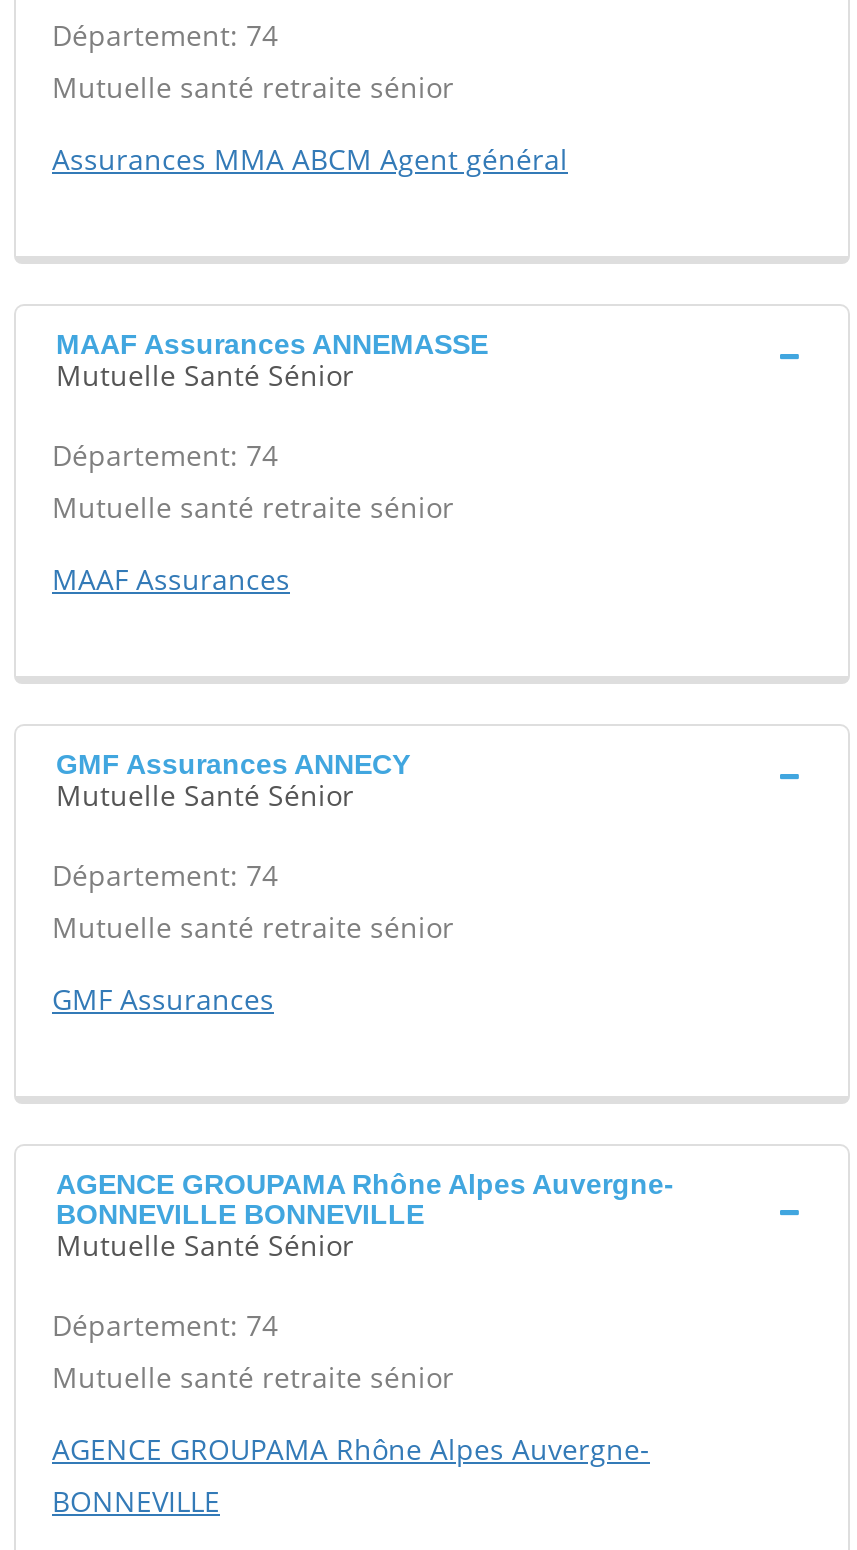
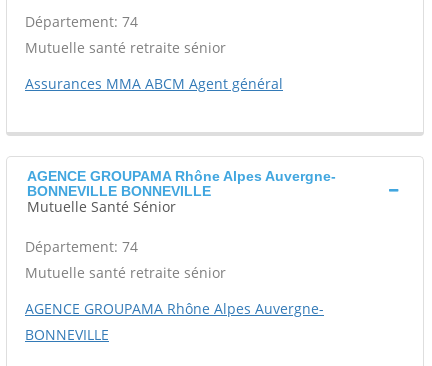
[52,328,488,598] MAAF Assurances ANNEMASSE | Mutuelle Santé Sénior | Département: 74 | Mutuelle santé retraite sénior | MAAF Assurances -> none
[52,748,454,1018] GMF Assurances ANNECY | Mutuelle Santé Sénior | Département: 74 | Mutuelle santé retraite sénior | GMF Assurances -> none

